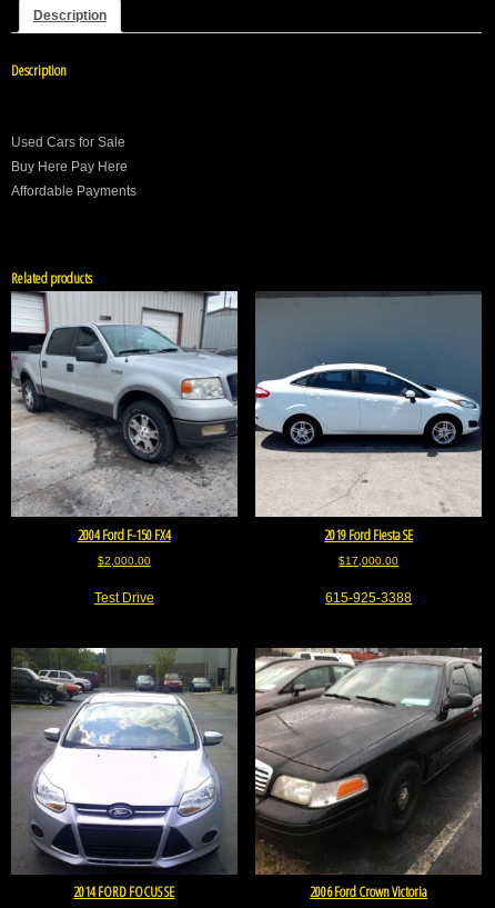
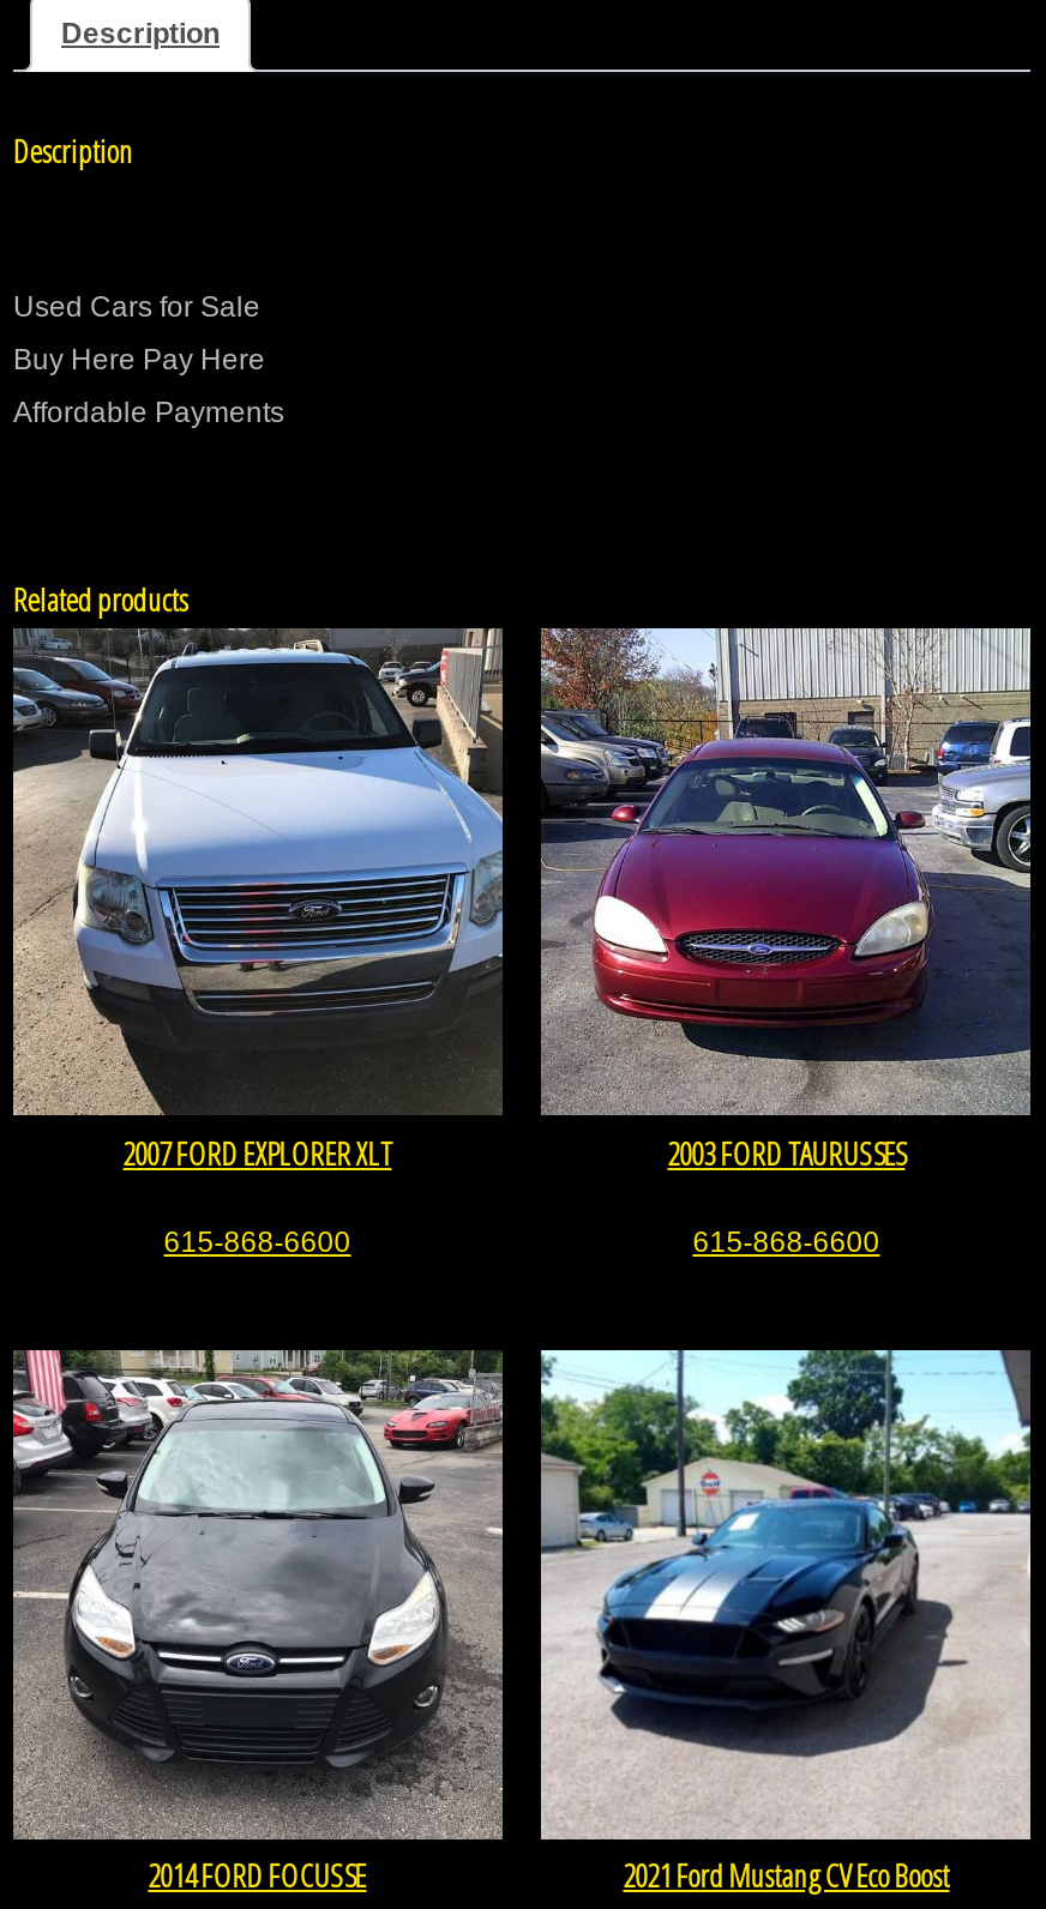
[11,290,238,606] [image] | 2004 Ford F-150 FX4 | $2,000.00 | Test Drive -> [11,626,503,1260] [image] | 2007 FORD EXPLORER XLT | 615-868-6600
[255,291,483,606] [image] | 2019 Ford Fiesta SE | $17,000.00 | 615-925-3388 -> [541,626,1033,1260] [image] | 2003 FORD TAURUS SES | 615-868-6600
[12,647,238,875] [image] -> [11,1348,500,1842] [image]
[255,647,482,902] [image] | 2006 Ford Crown Victoria -> [539,1348,1033,1898] [image] | 2021 Ford Mustang CV Eco Boost

